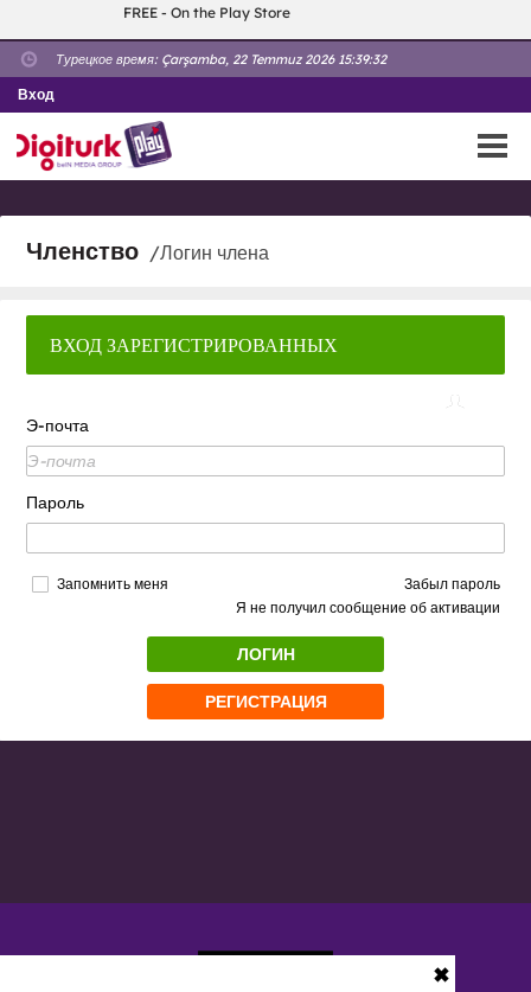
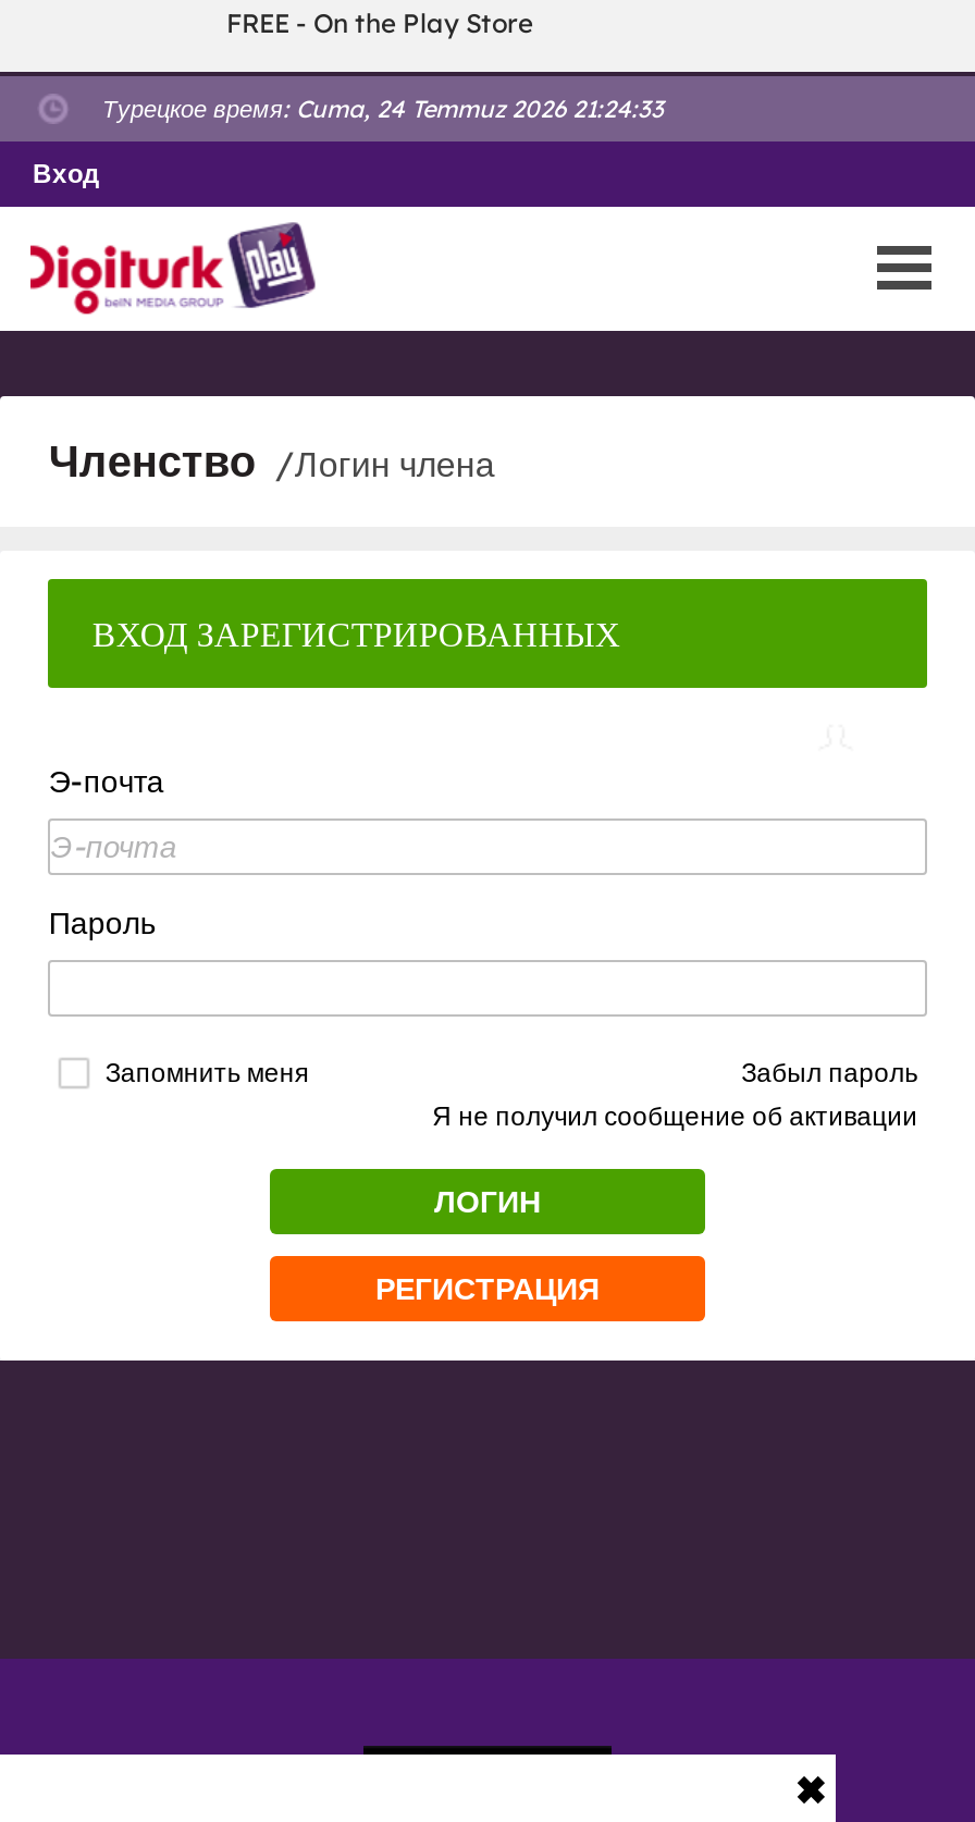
[56,51,386,68] Турецкое время: Çarşamba, 22 Temmuz 2026 15:39:32 -> [102,94,664,124] Турецкое время: Cuma, 24 Temmuz 2026 21:24:33

